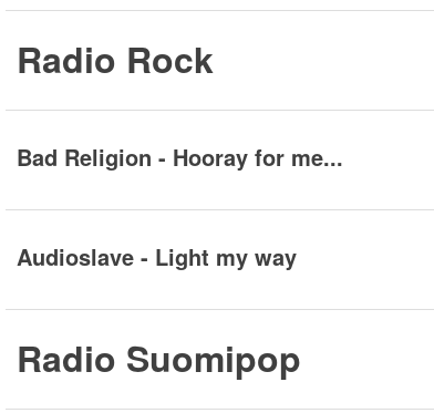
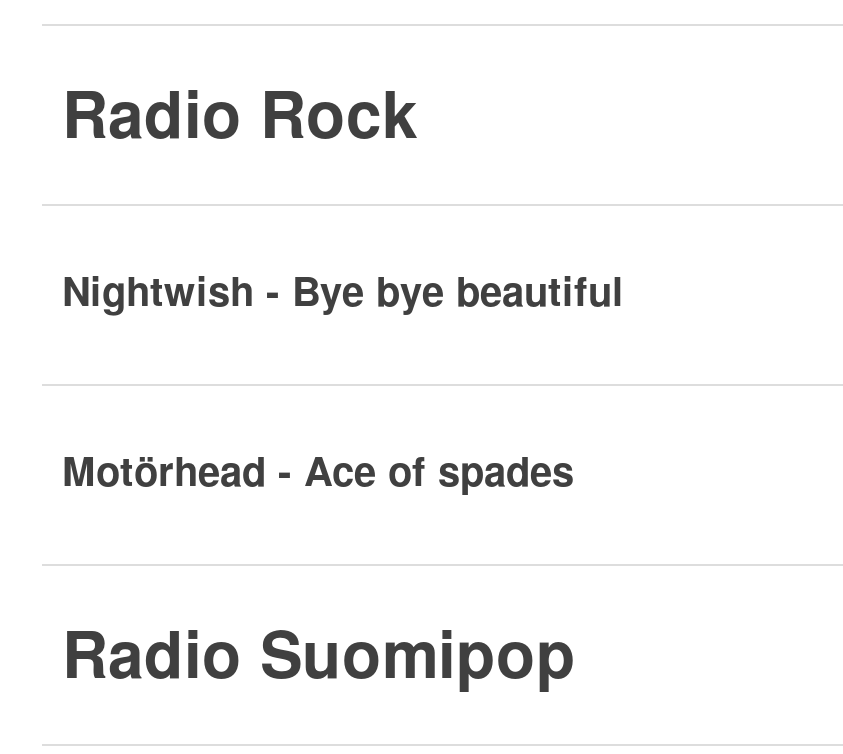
[17,141,343,173] Bad Religion - Hooray for me... -> [62,260,624,318] Nightwish - Bye bye beautiful
[17,240,297,272] Audioslave - Light my way -> [62,440,574,498] Motörhead - Ace of spades

